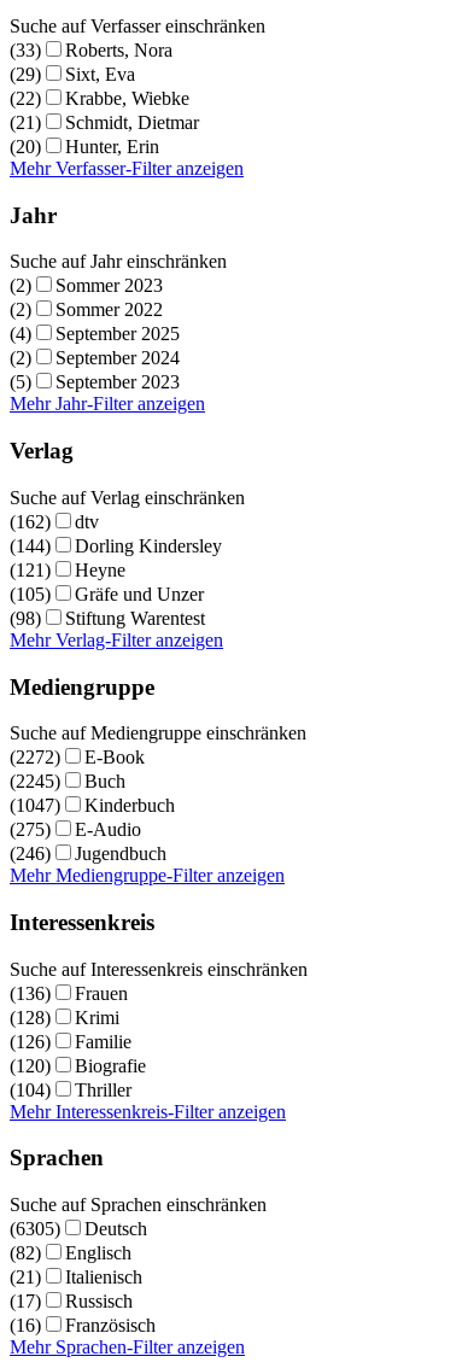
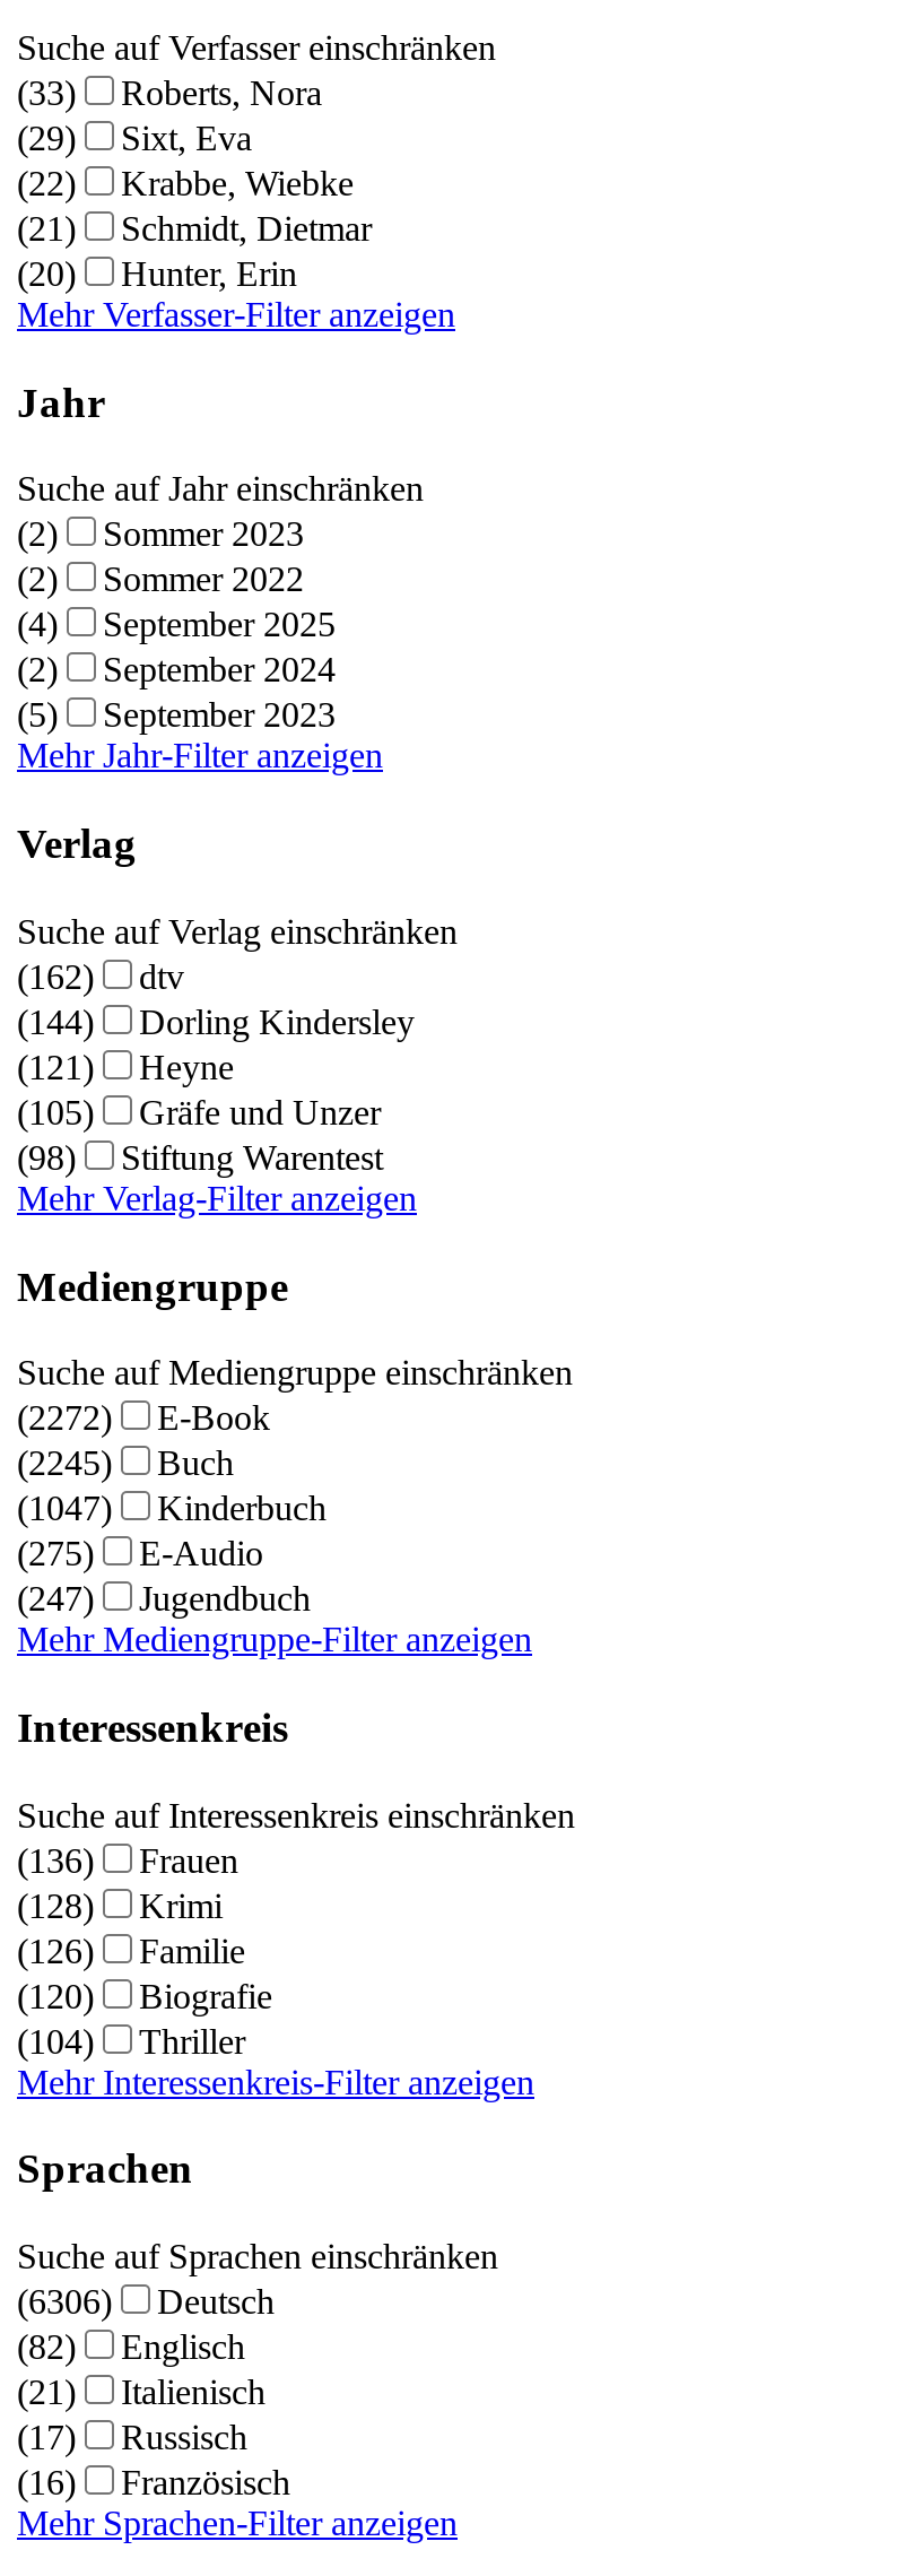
[10,844,166,864] (246) Jugendbuch -> [17,1580,311,1618] (247) Jugendbuch
[10,1219,147,1239] (6305) Deutsch -> [17,2283,275,2321] (6306) Deutsch

